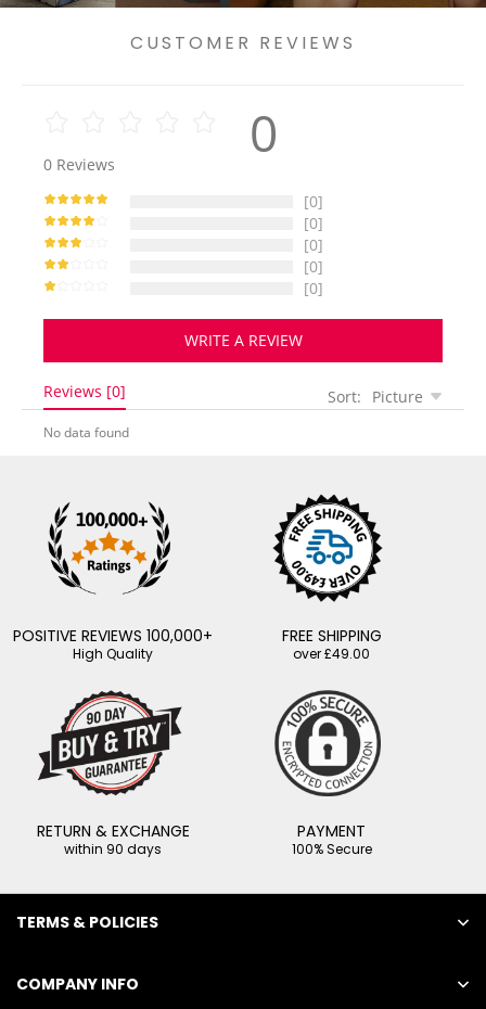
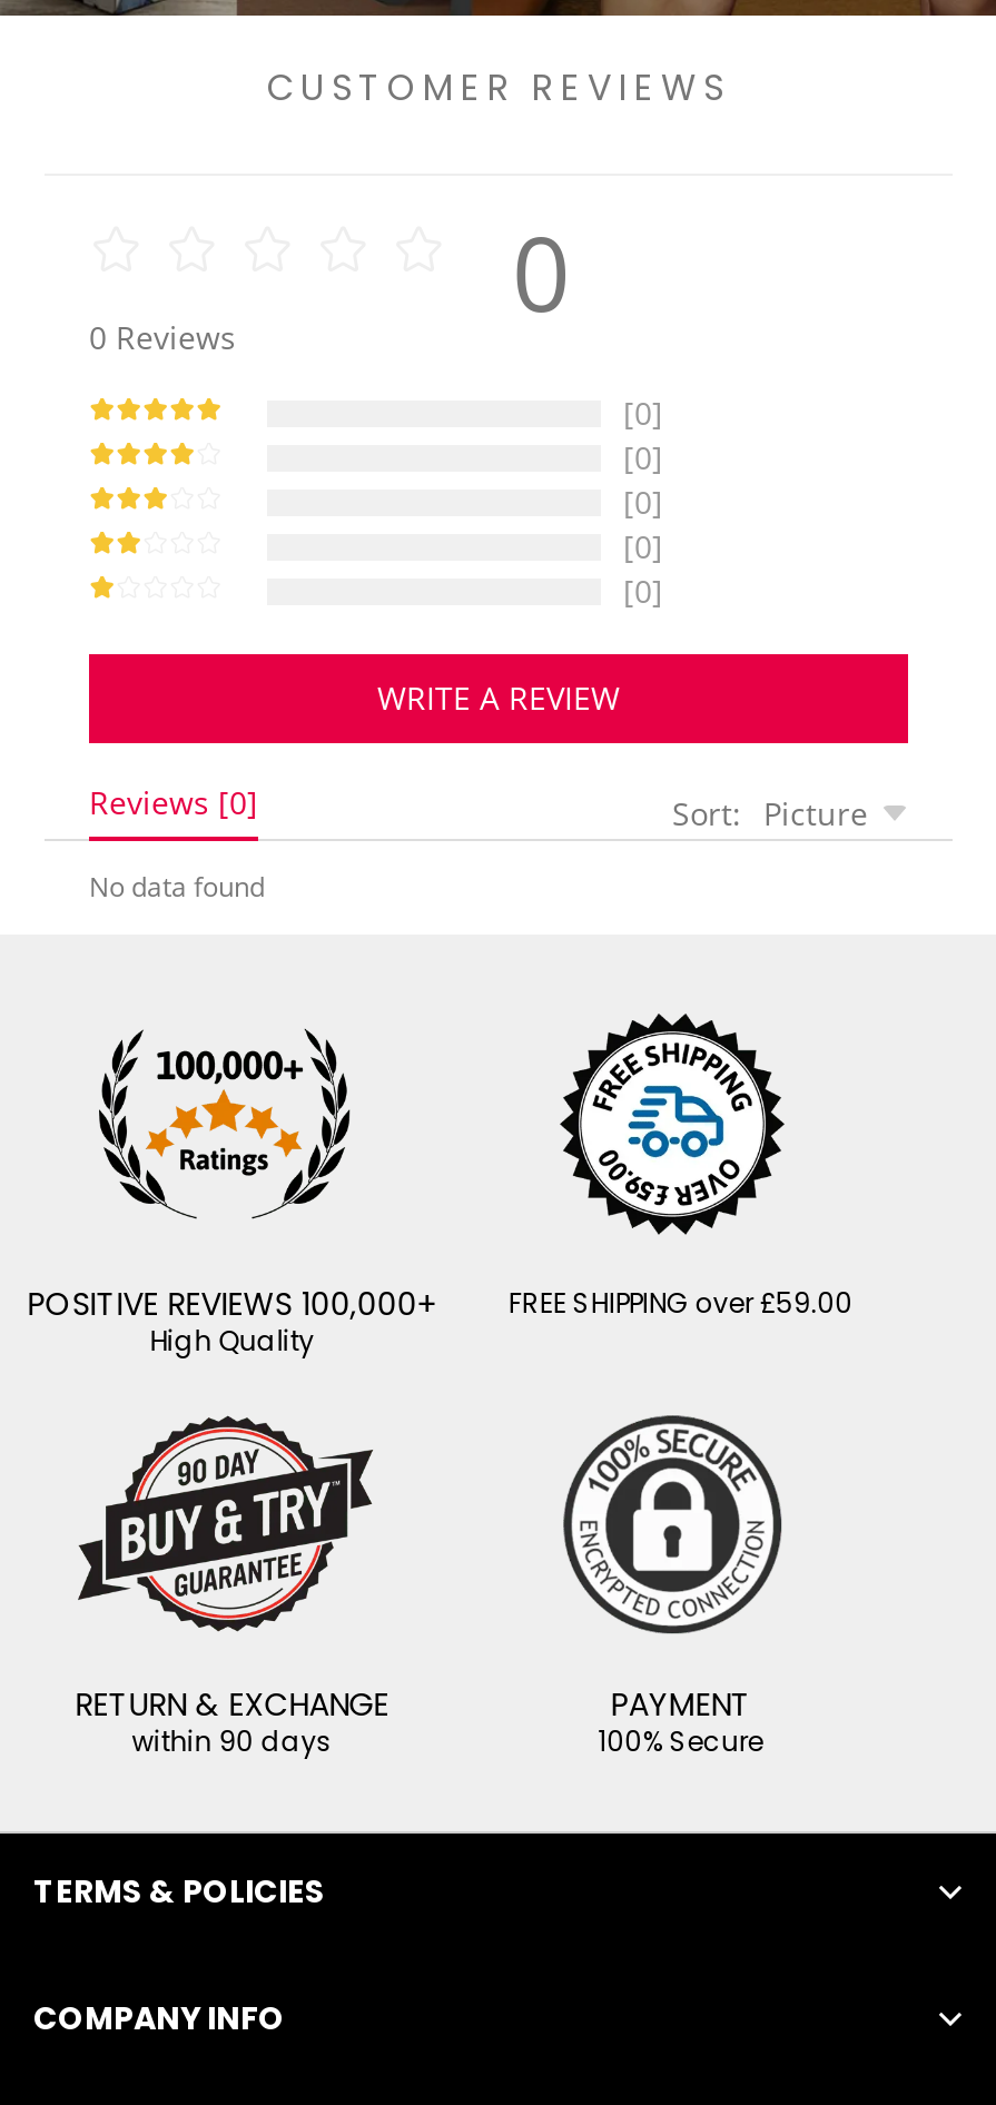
[282,625,382,663] FREE SHIPPING | over £49.00 -> [508,1284,853,1322] FREE SHIPPING over £59.00

